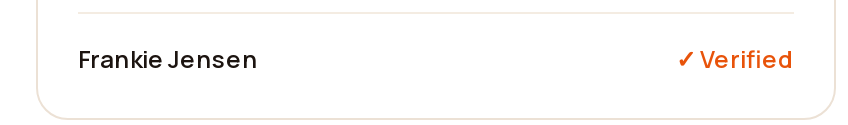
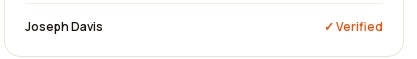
[78,42,258,76] Frankie Jensen -> [25,18,103,35] Joseph Davis

